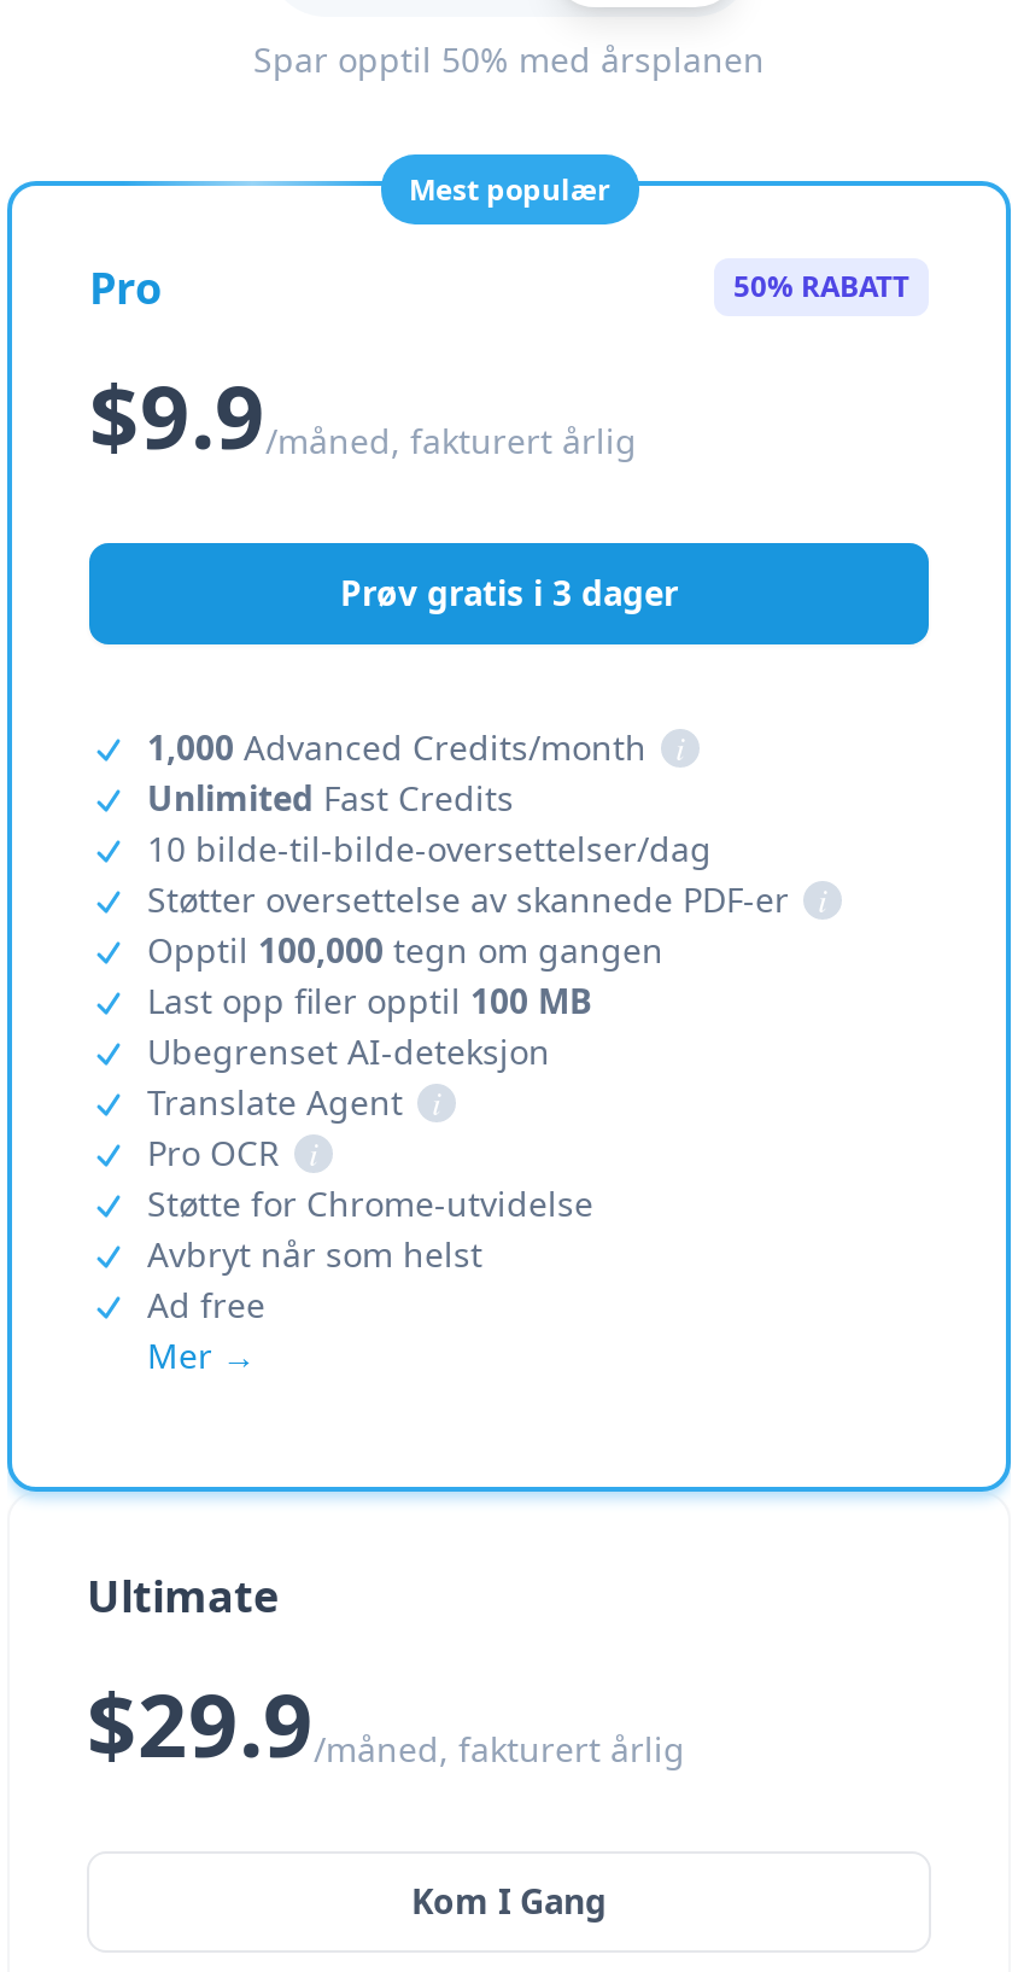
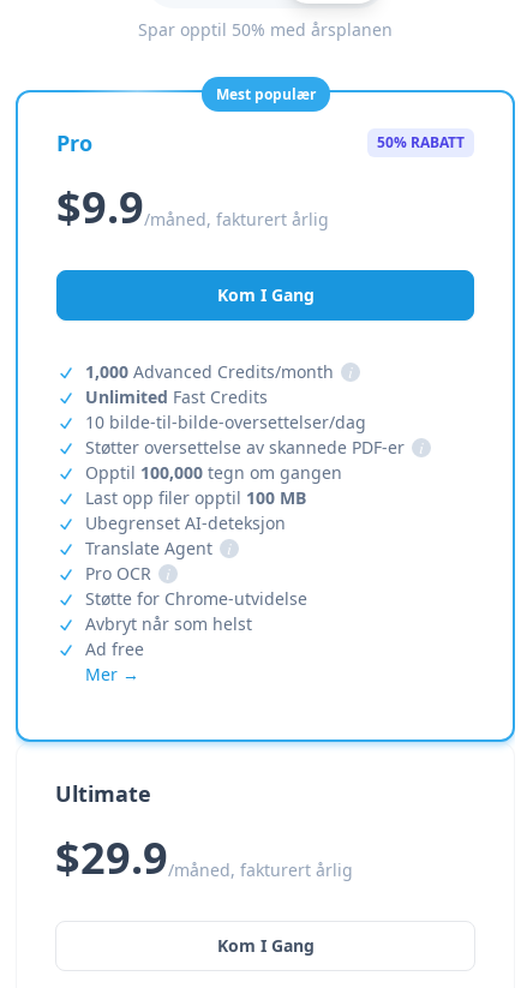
[340,570,678,615] Prøv gratis i 3 dager -> [217,283,314,306] Kom I Gang

